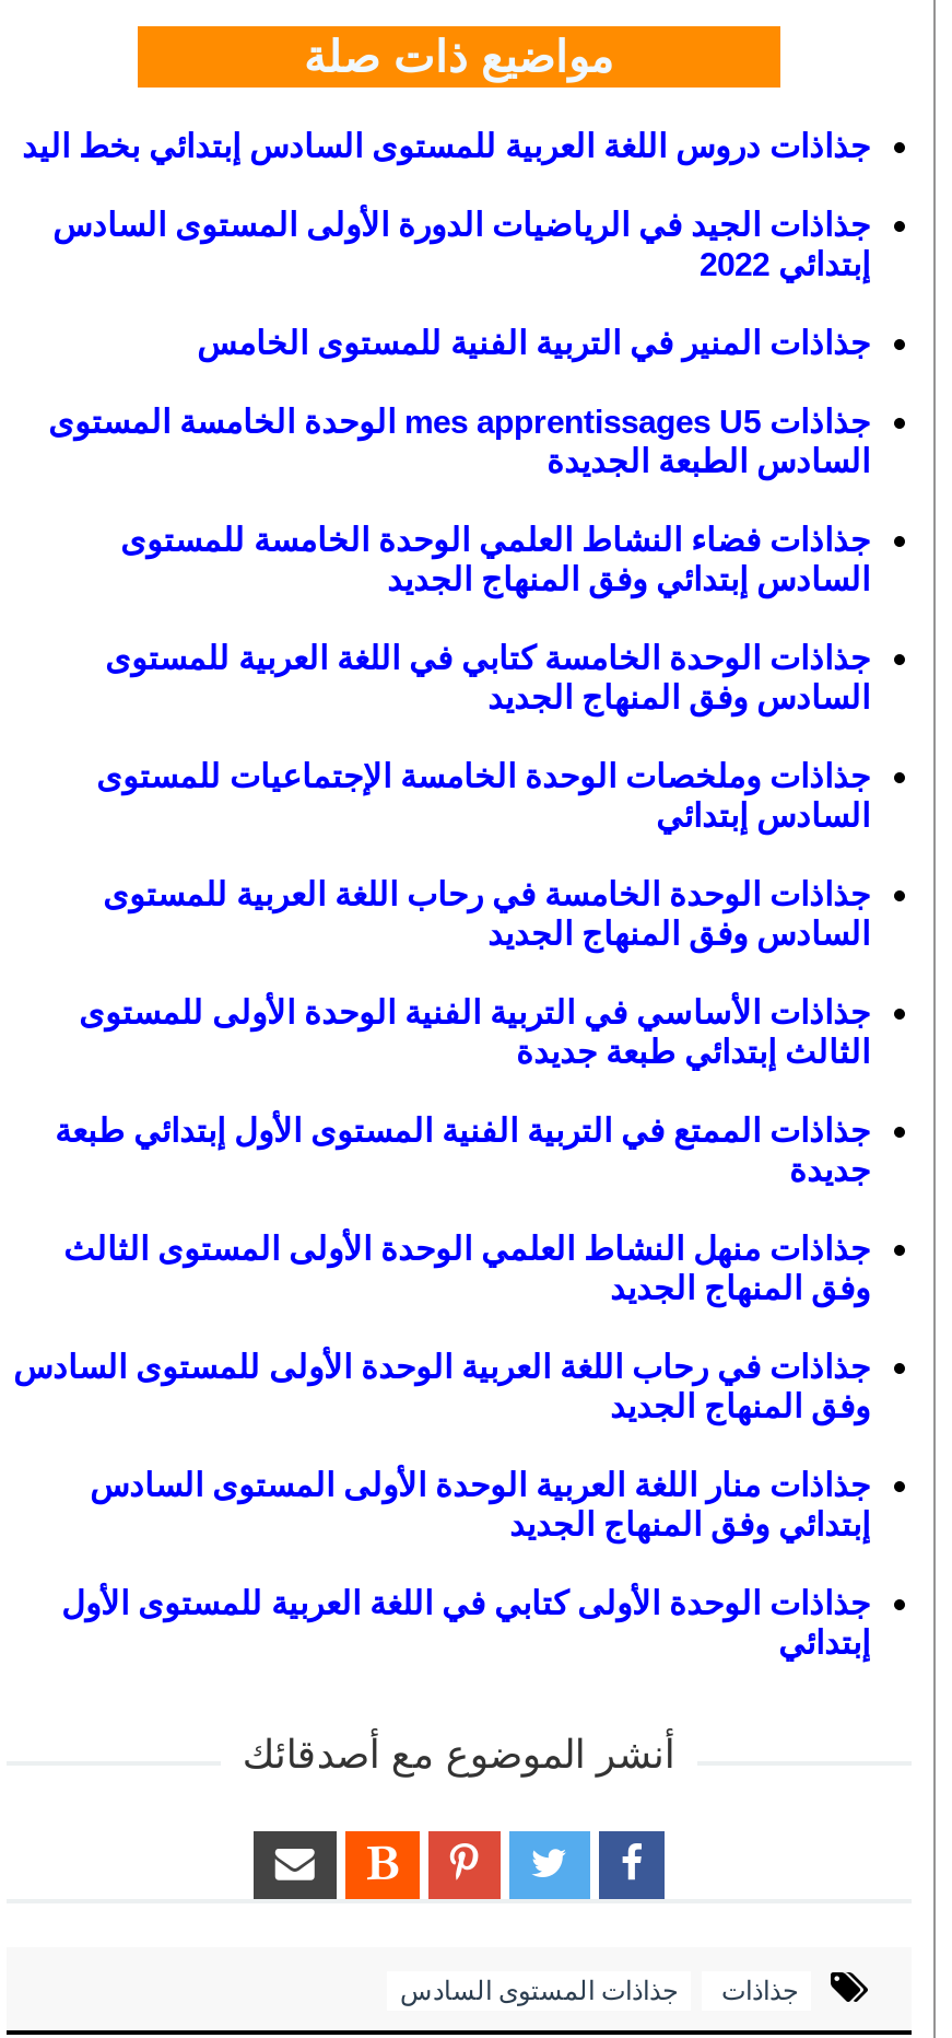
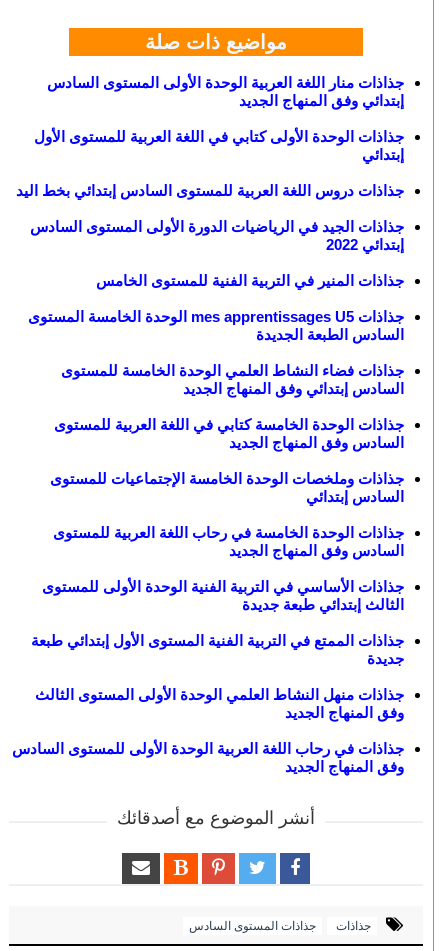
moved [13,127,870,1425] -> [12,182,404,775]: جذاذات دروس اللغة العربية للمستوى السادس إبتدائي بخط اليد | جذاذات الجيد في الرياضيات الدورة الأولى المستوى السادس | جذاذات المنير في التربية الفنية للمستوى الخامس | ... | جذاذات في رحاب اللغة العربية الوحدة الأولى للمستوى السادس | وفق المنهاج الجديد
moved [61,1466,870,1661] -> [34,74,404,163]: جذاذات منار اللغة العربية الوحدة الأولى المستوى السادس | إبتدائي وفق المنهاج الجديد | جذاذات الوحدة الأولى كتابي في اللغة العربية للمستوى الأول | إبتدائي

